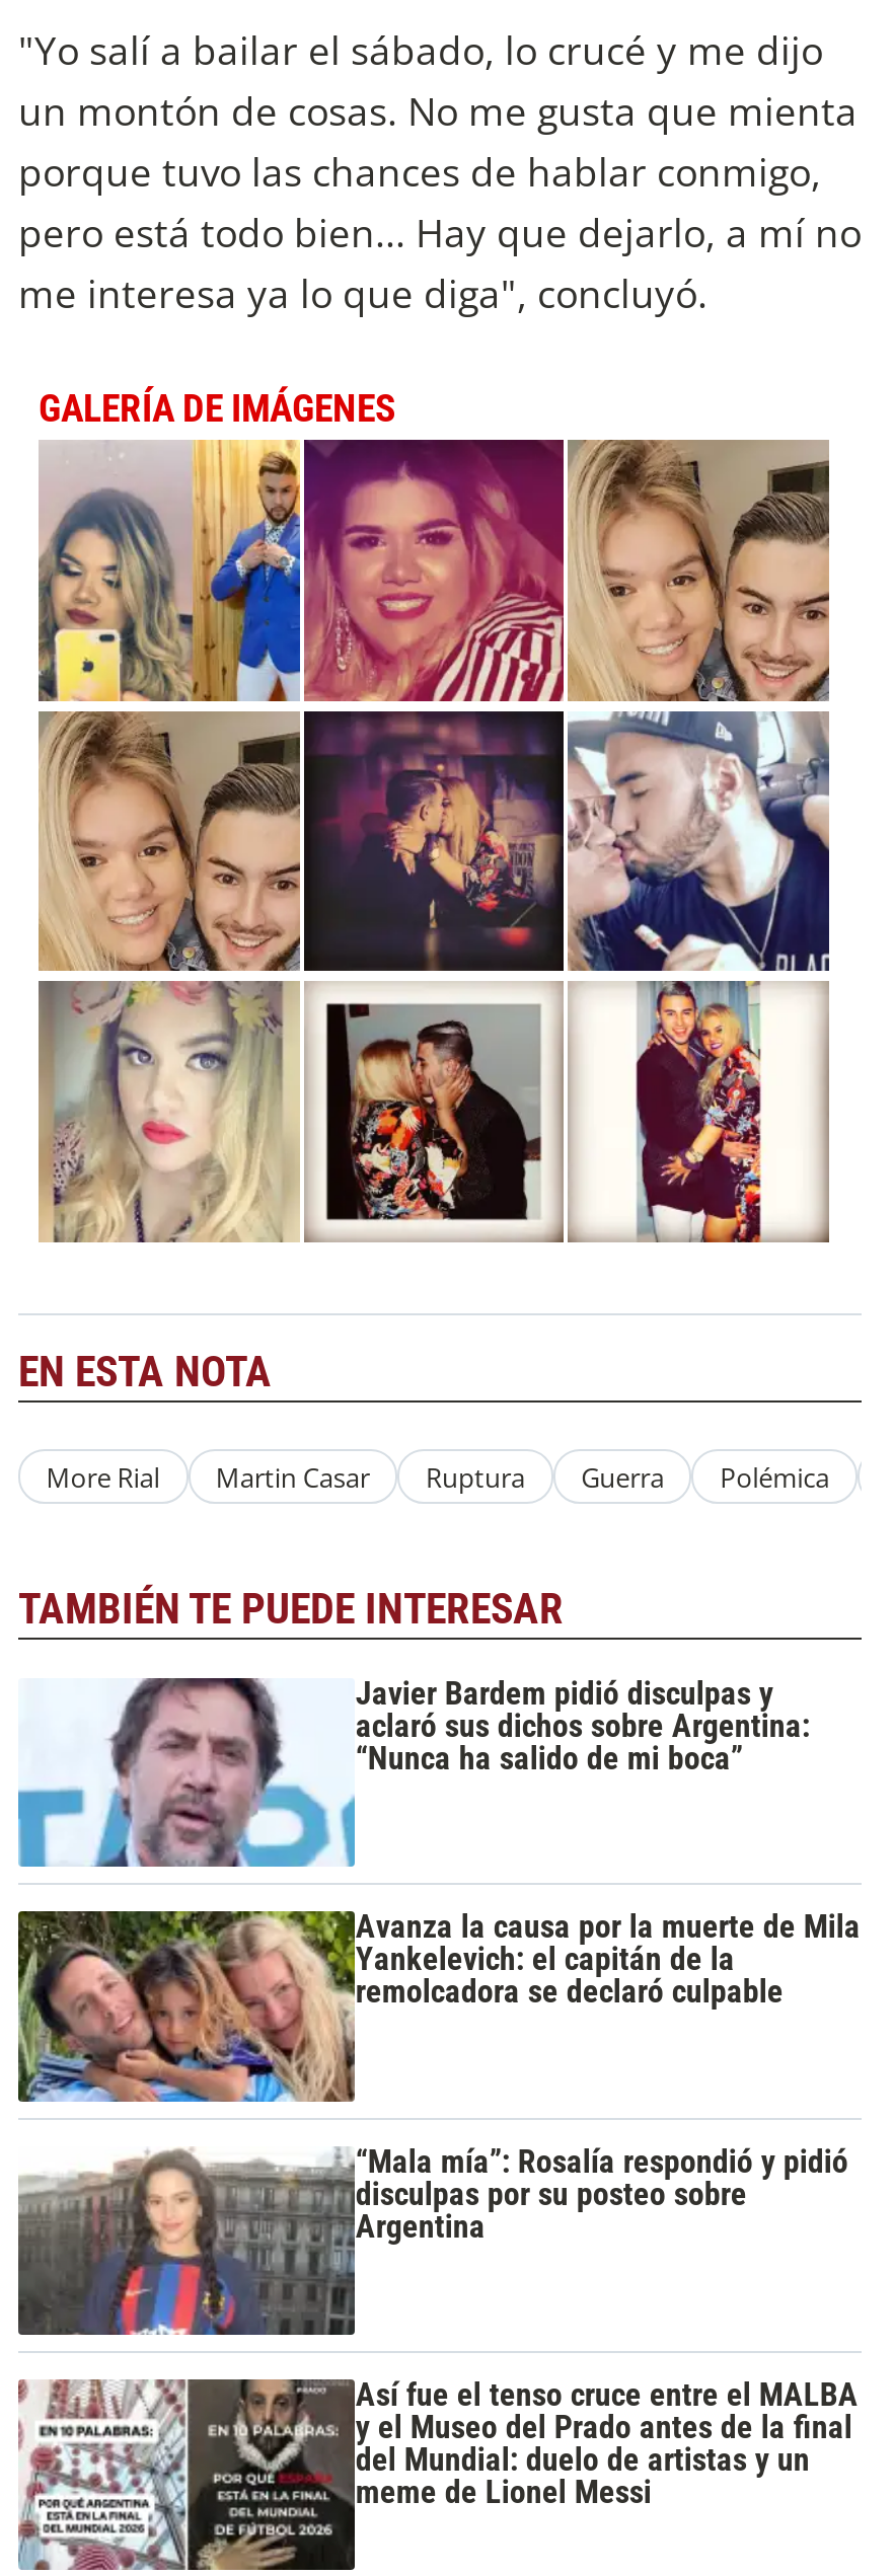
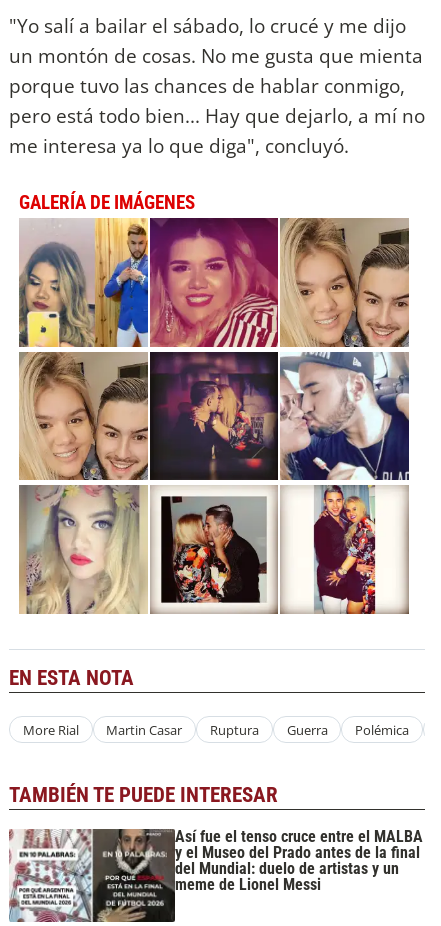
[16,1674,810,1869] [image] | Javier Bardem pidió disculpas y | aclaró sus dichos sobre Argentina: | “Nunca ha salido de mi boca” -> none
[16,1908,860,2104] [image] | Avanza la causa por la muerte de Mila | Yankelevich: el capitán de la | remolcadora se declaró culpable -> none
[16,2141,848,2337] [image] | “Mala mía”: Rosalía respondió y pidió | disculpas por su posteo sobre | Argentina -> none

